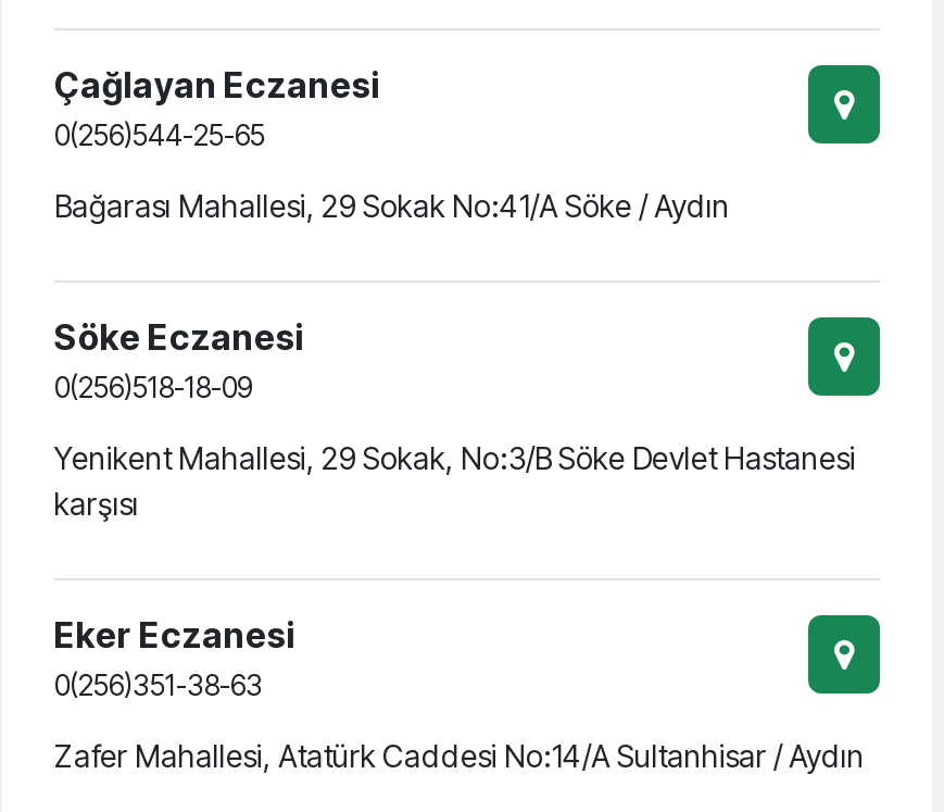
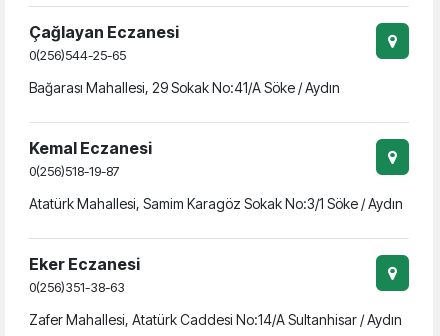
[54,315,304,404] Söke Eczanesi | 0(256)518-18-09 -> [29,138,152,179] Kemal Eczanesi | 0(256)518-19-87
[54,439,856,522] Yenikent Mahallesi, 29 Sokak, No:3/B Söke Devlet Hastanesi | karşısı -> [29,195,403,212] Atatürk Mahallesi, Samim Karagöz Sokak No:3/1 Söke / Aydın

